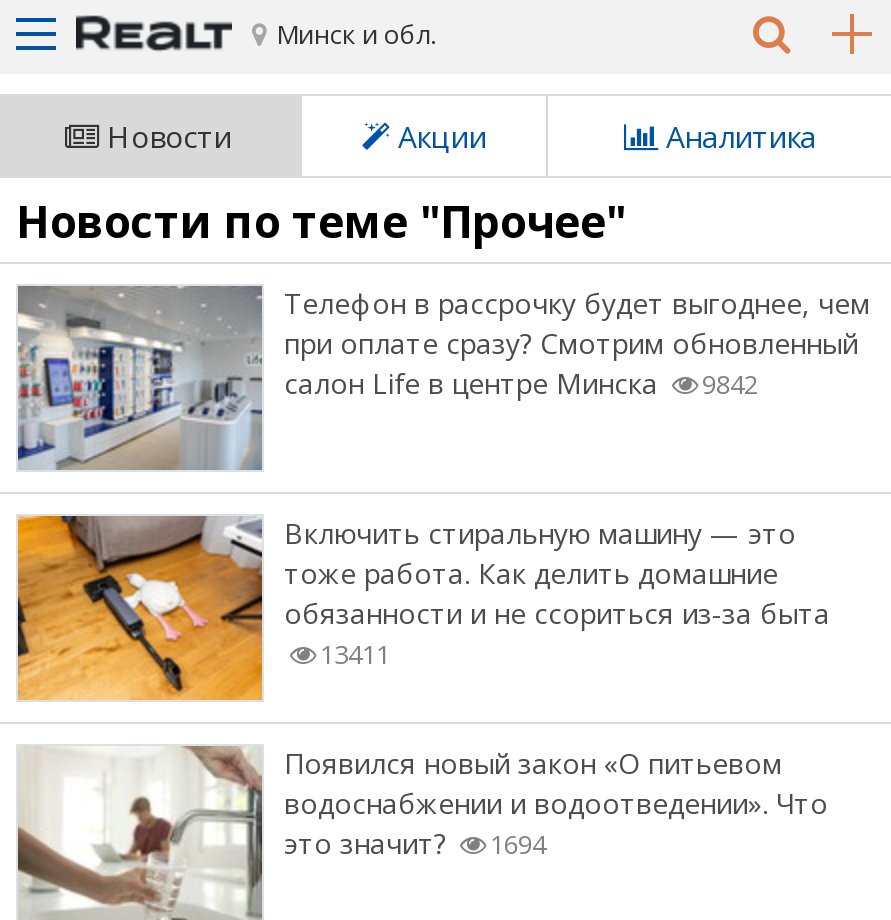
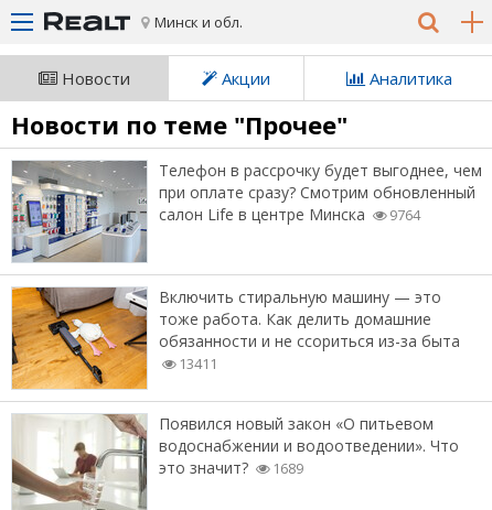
[284,364,758,402] салон Life в центре Минска 9842 -> [159,204,420,225] салон Life в центре Минска 9764
[284,824,546,862] это значит? 1694 -> [159,457,303,478] это значит? 1689

